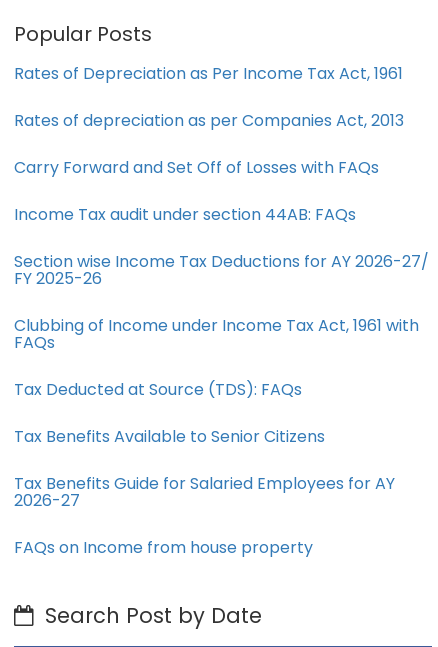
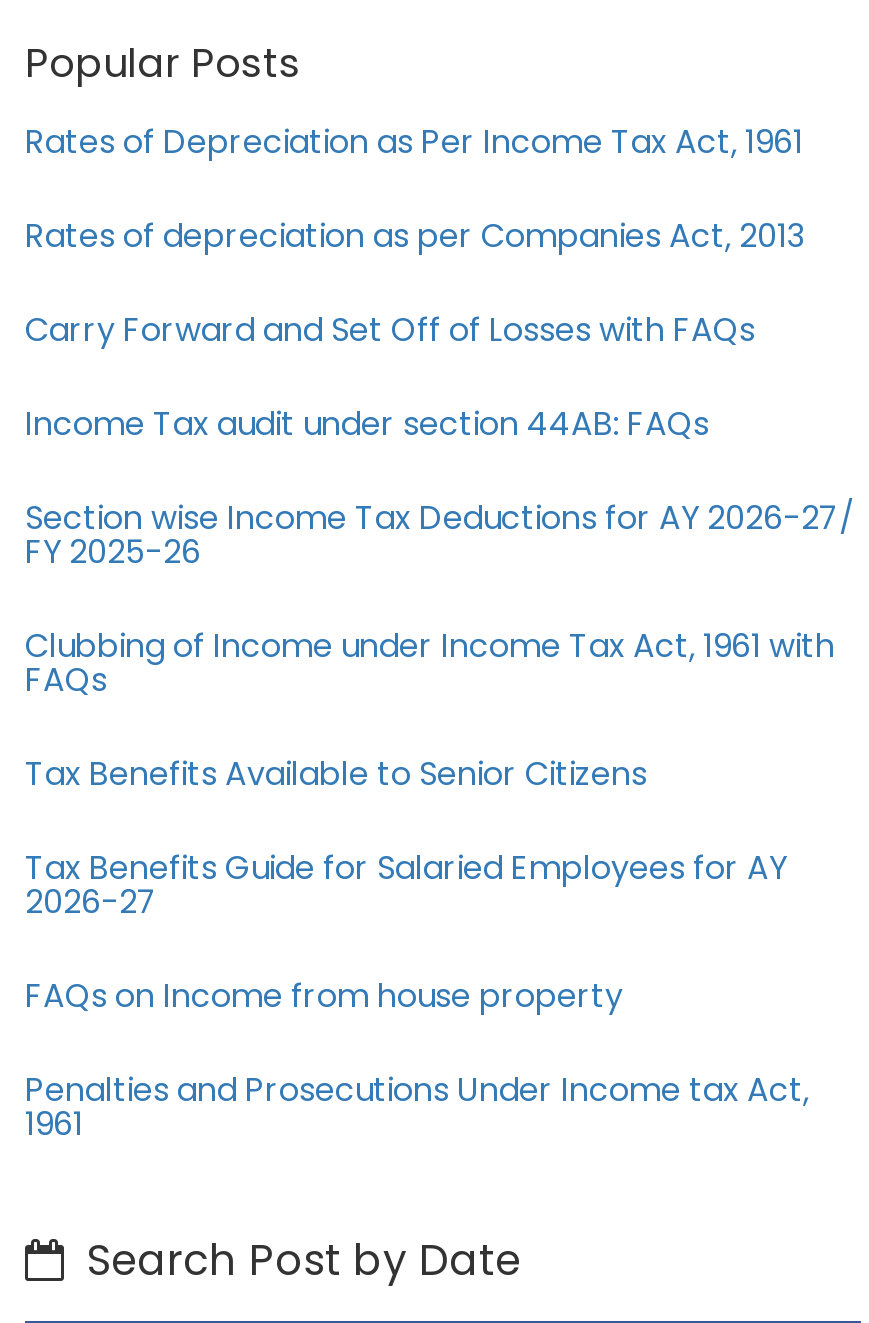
[14,378,302,401] Tax Deducted at Source (TDS): FAQs -> none
moved [14,425,395,559] -> [25,751,787,1019]: Tax Benefits Available to Senior Citizens | Tax Benefits Guide for Salaried Employees for AY | 2026-27 | FAQs on Income from house property
none -> [25,1067,809,1147] Penalties and Prosecutions Under Income tax Act, | 1961

